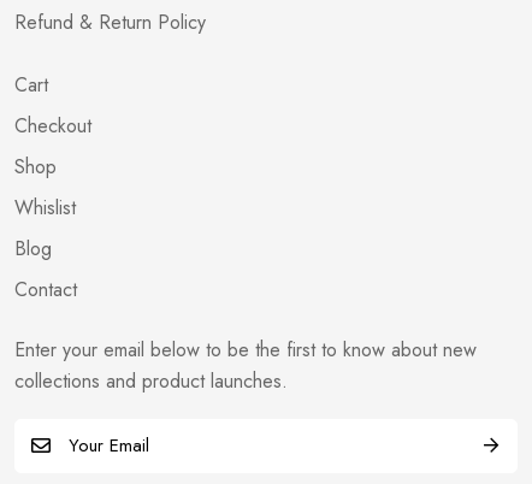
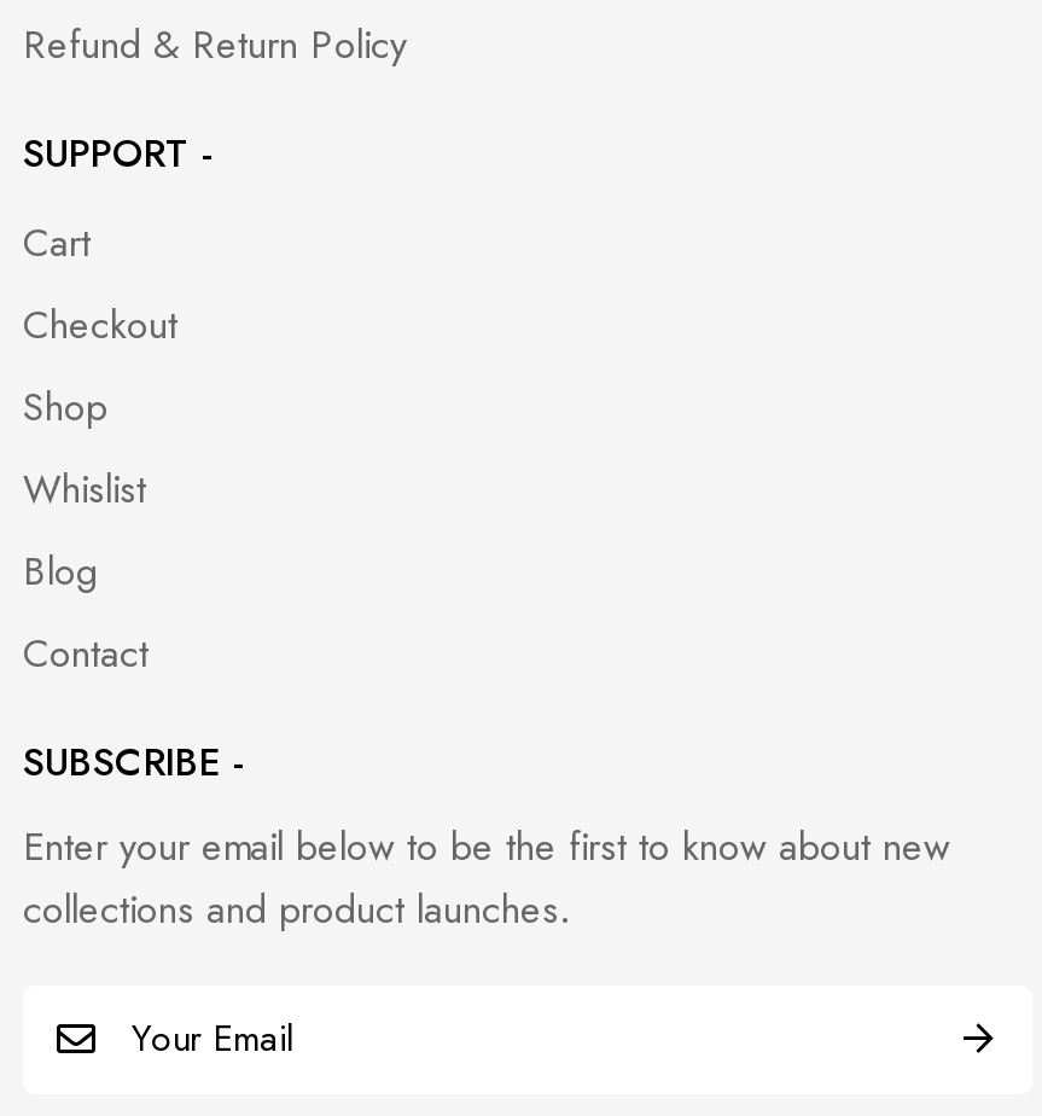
none -> [23,124,214,180] SUPPORT -
none -> [23,733,245,789] SUBSCRIBE -

